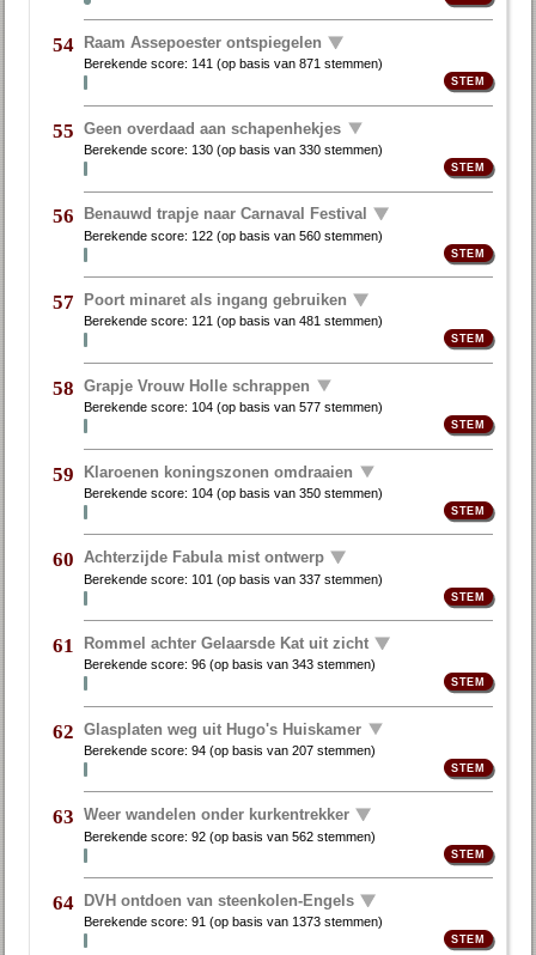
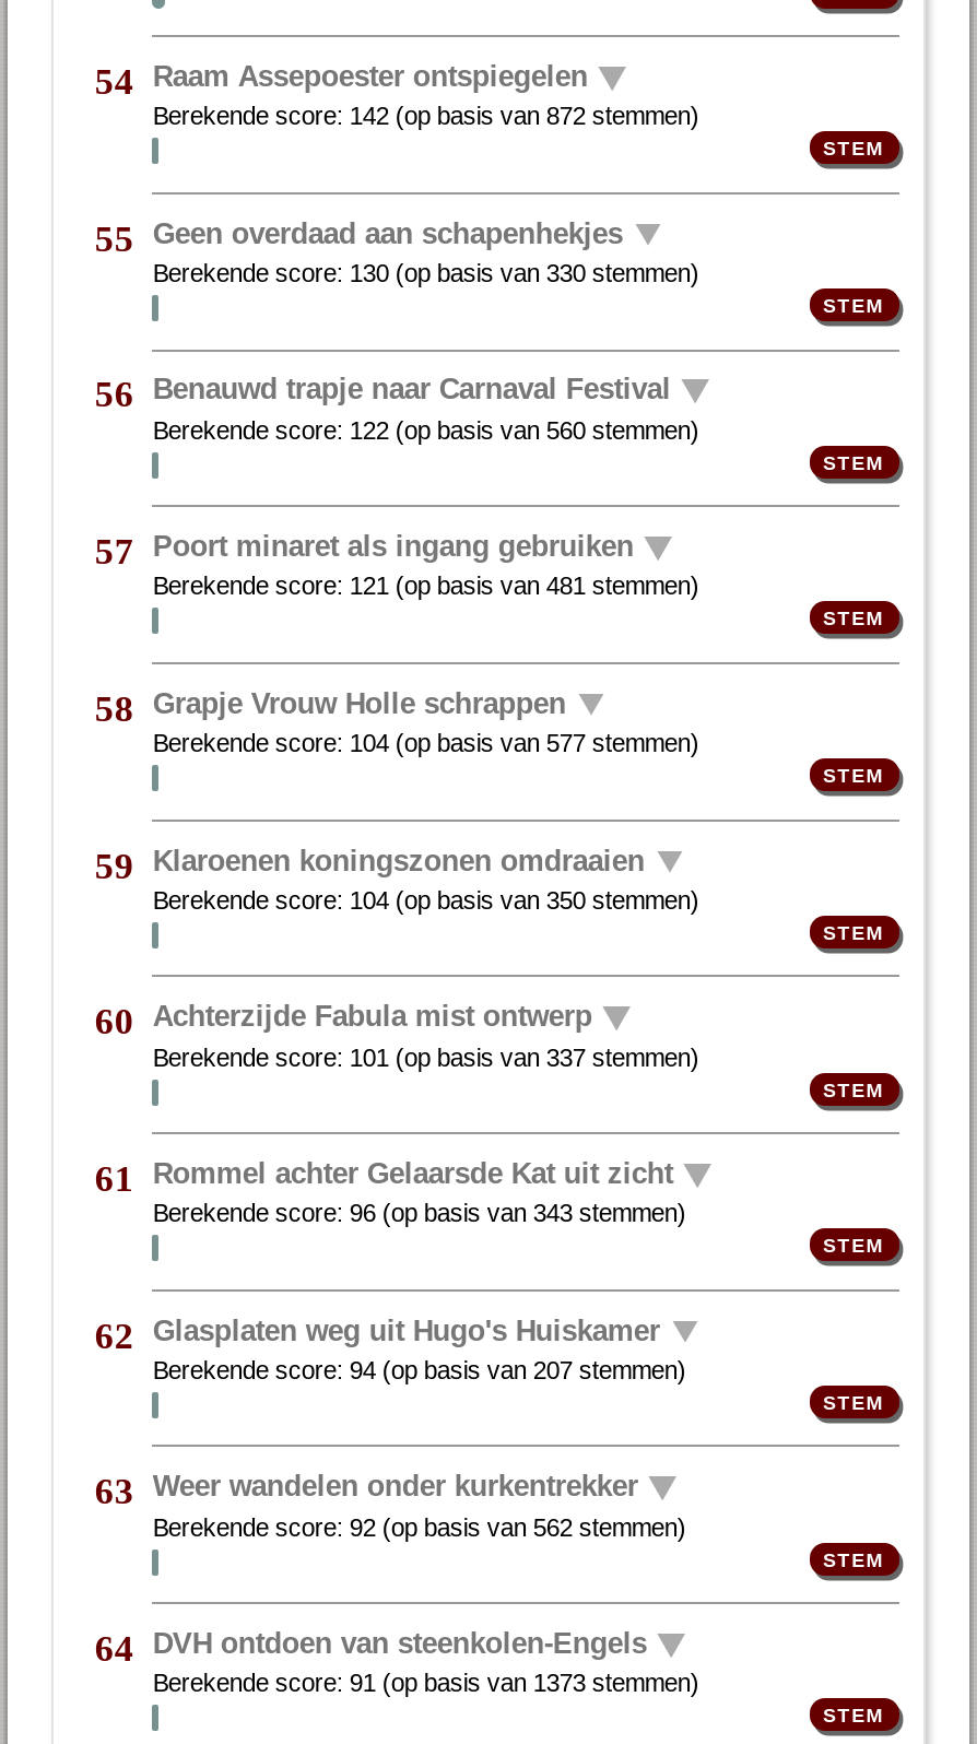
[84,57,383,71] Berekende score: 141 (op basis van 871 stemmen) -> [153,104,699,130] Berekende score: 142 (op basis van 872 stemmen)

